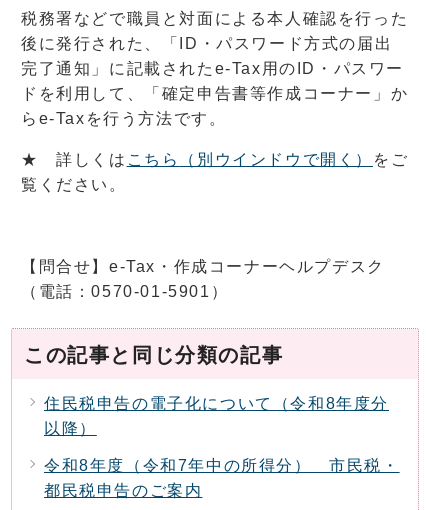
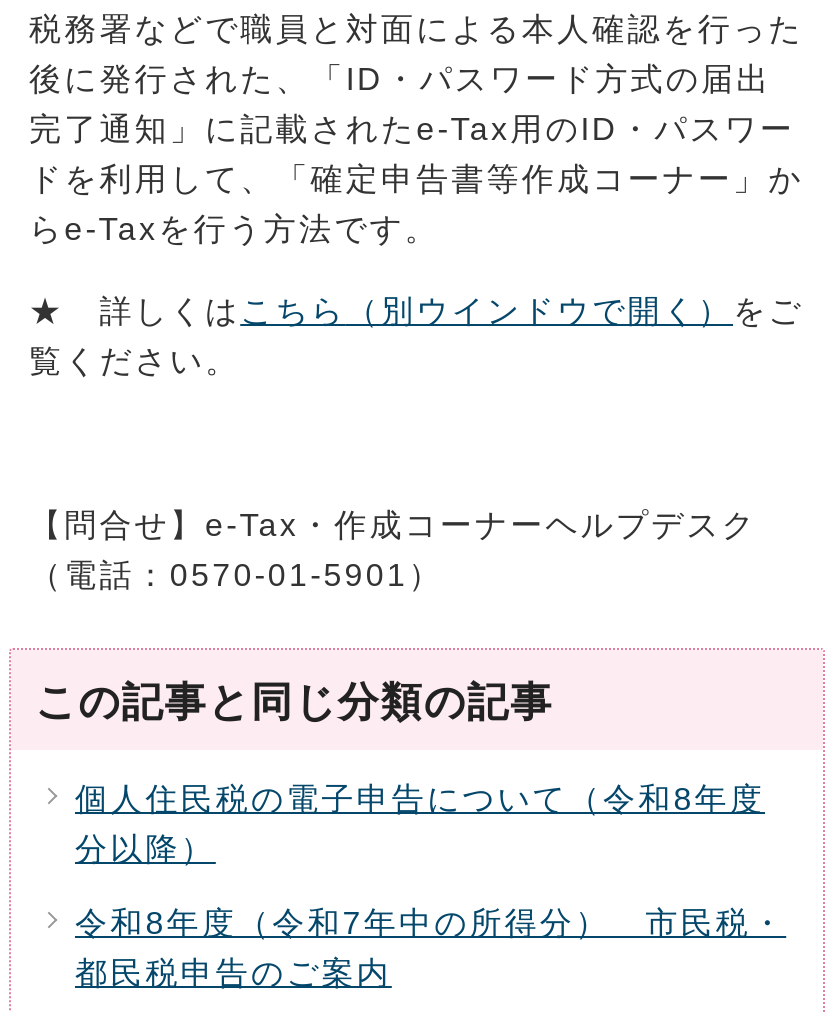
[44,395,389,412] 住民税申告の電子化について（令和8年度分 -> [75,782,765,816] 個人住民税の電子申告について（令和8年度
[44,420,97,437] 以降） -> [75,832,216,866] 分以降）

